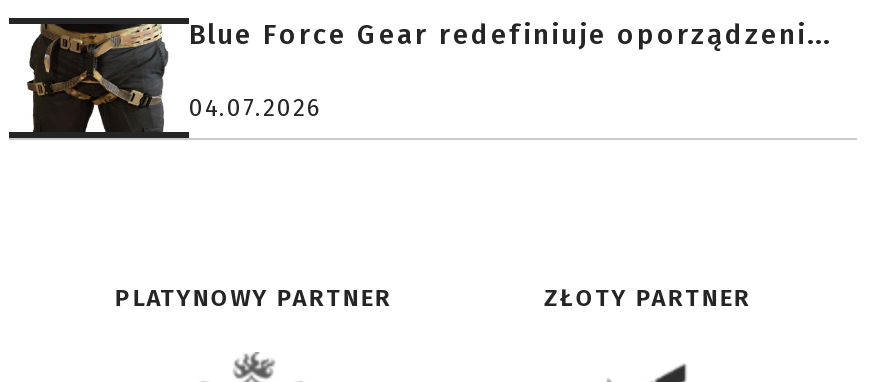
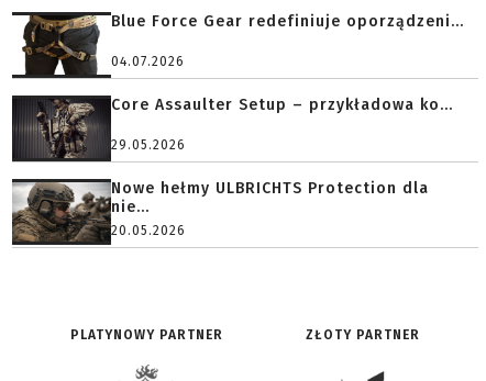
none -> [11,94,453,238] [image] | Core Assaulter Setup – przykładowa ko... | 29.05.2026 | Nowe hełmy ULBRICHTS Protection dla | nie... | 20.05.2026
none -> [11,178,96,246] [image]

